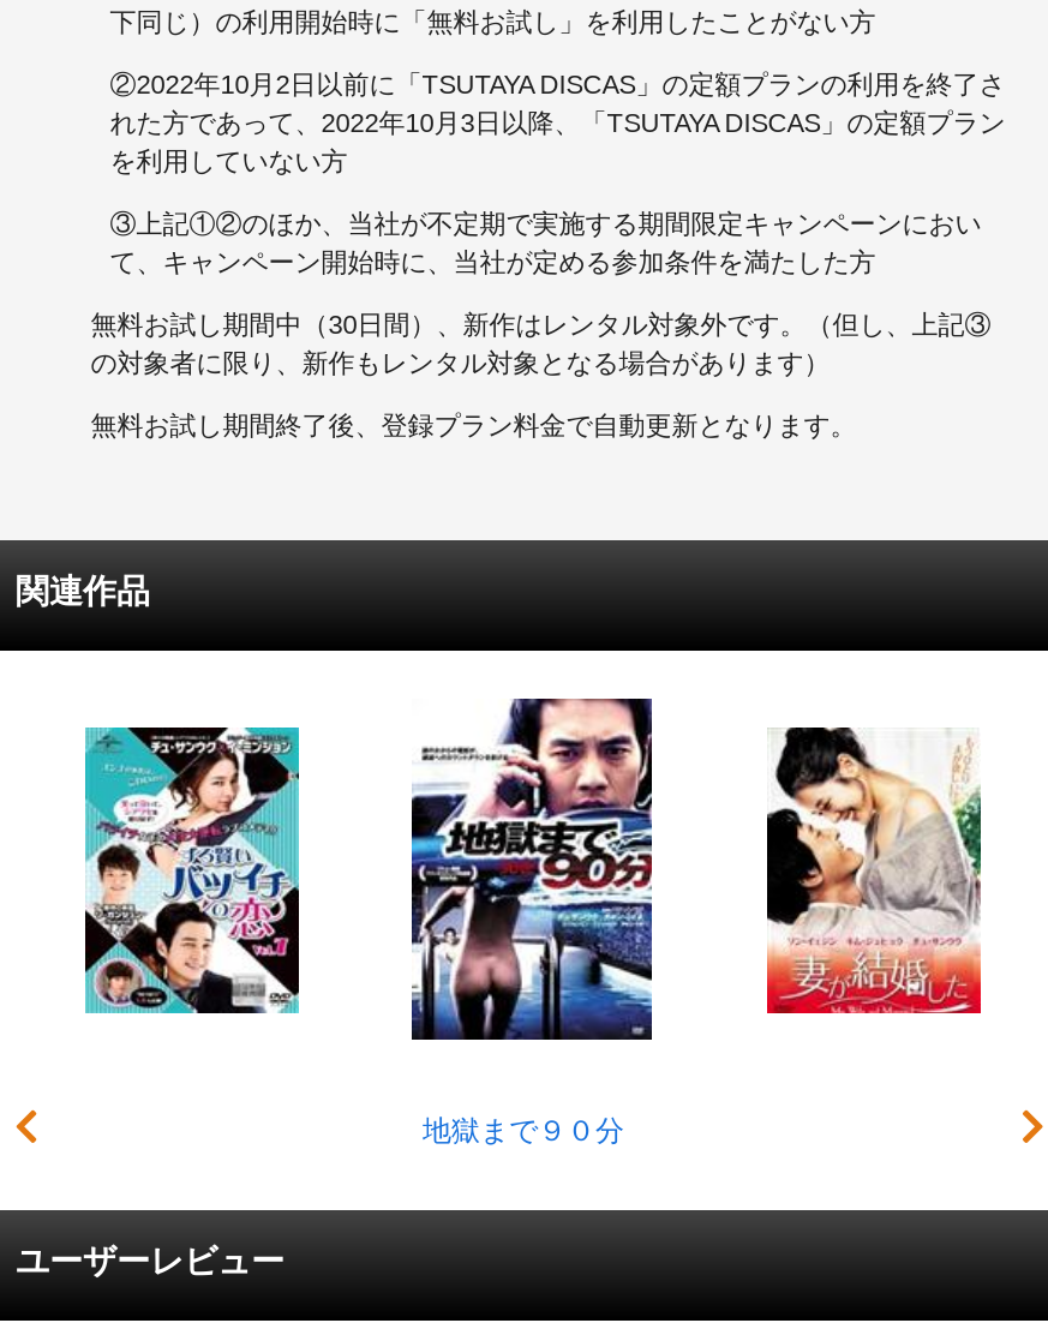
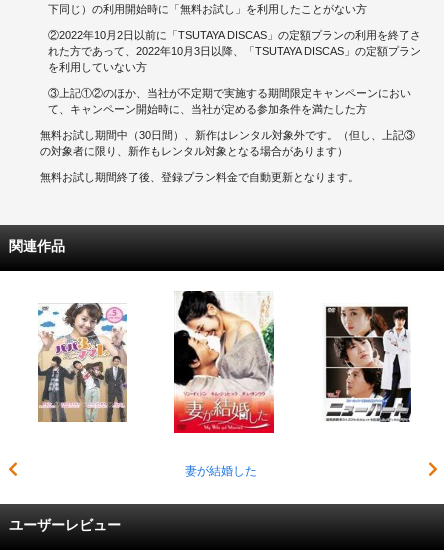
[409,696,654,1147] [image] | 地獄まで９０分 -> [173,290,275,478] [image] | 妻が結婚した
[83,725,301,1016] [image] -> [37,302,127,423] [image]
[765,725,983,1016] [image] -> [322,303,412,423] [image]

